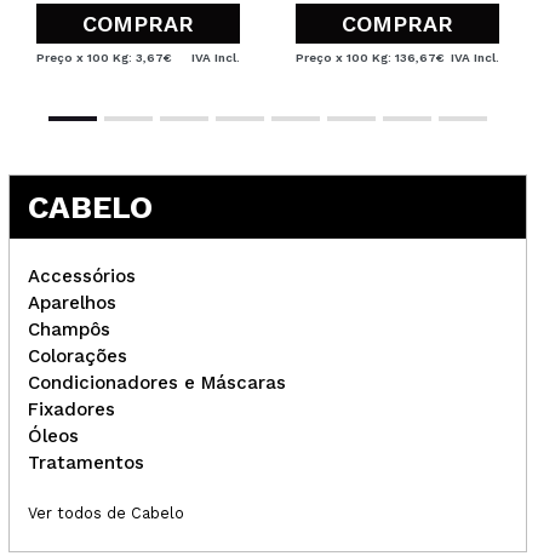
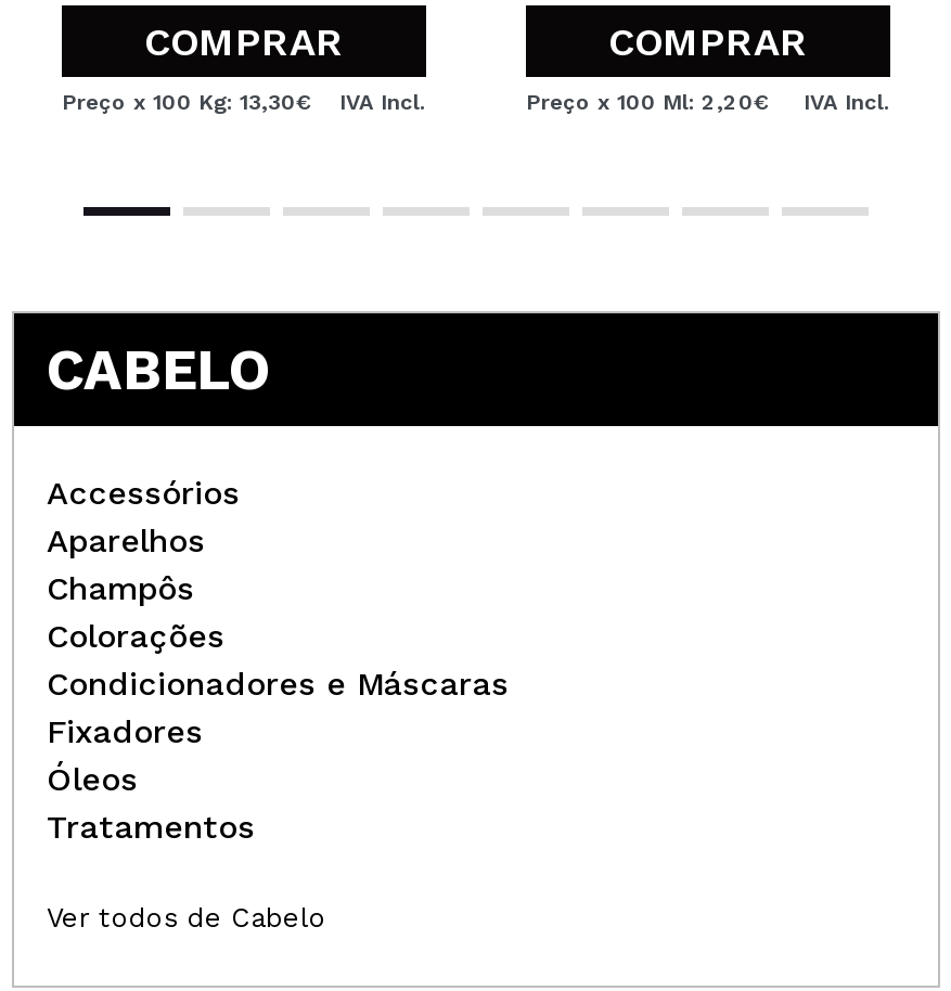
[36,50,240,64] Preço x 100 Kg: 3,67€ IVA Incl. -> [62,89,426,113] Preço x 100 Kg: 13,30€ IVA Incl.
[296,50,499,64] Preço x 100 Kg: 136,67€ IVA Incl. -> [526,89,890,113] Preço x 100 Ml: 2,20€ | IVA Incl.

